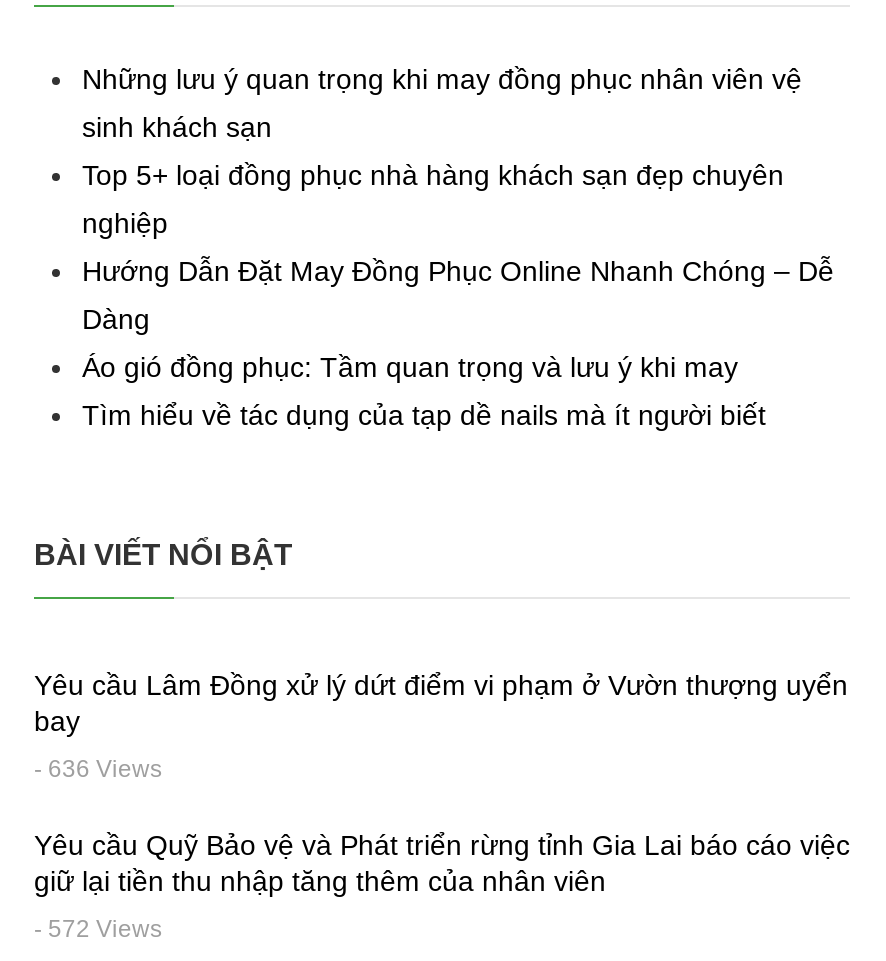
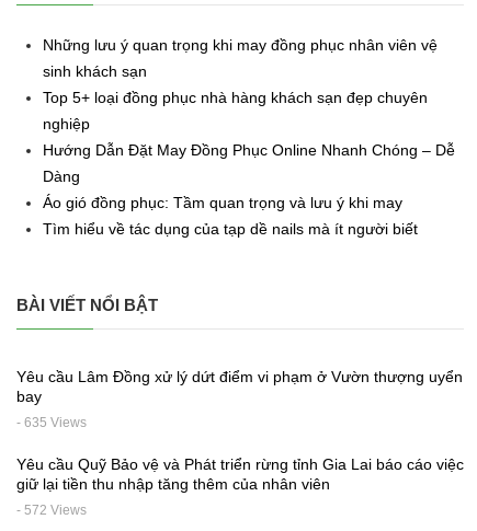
[34,754,162,782] - 636 Views -> [16,415,87,430] - 635 Views

